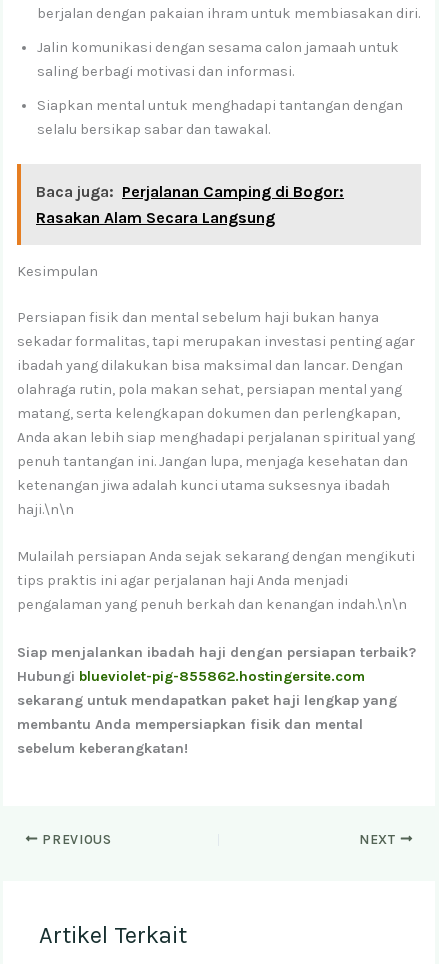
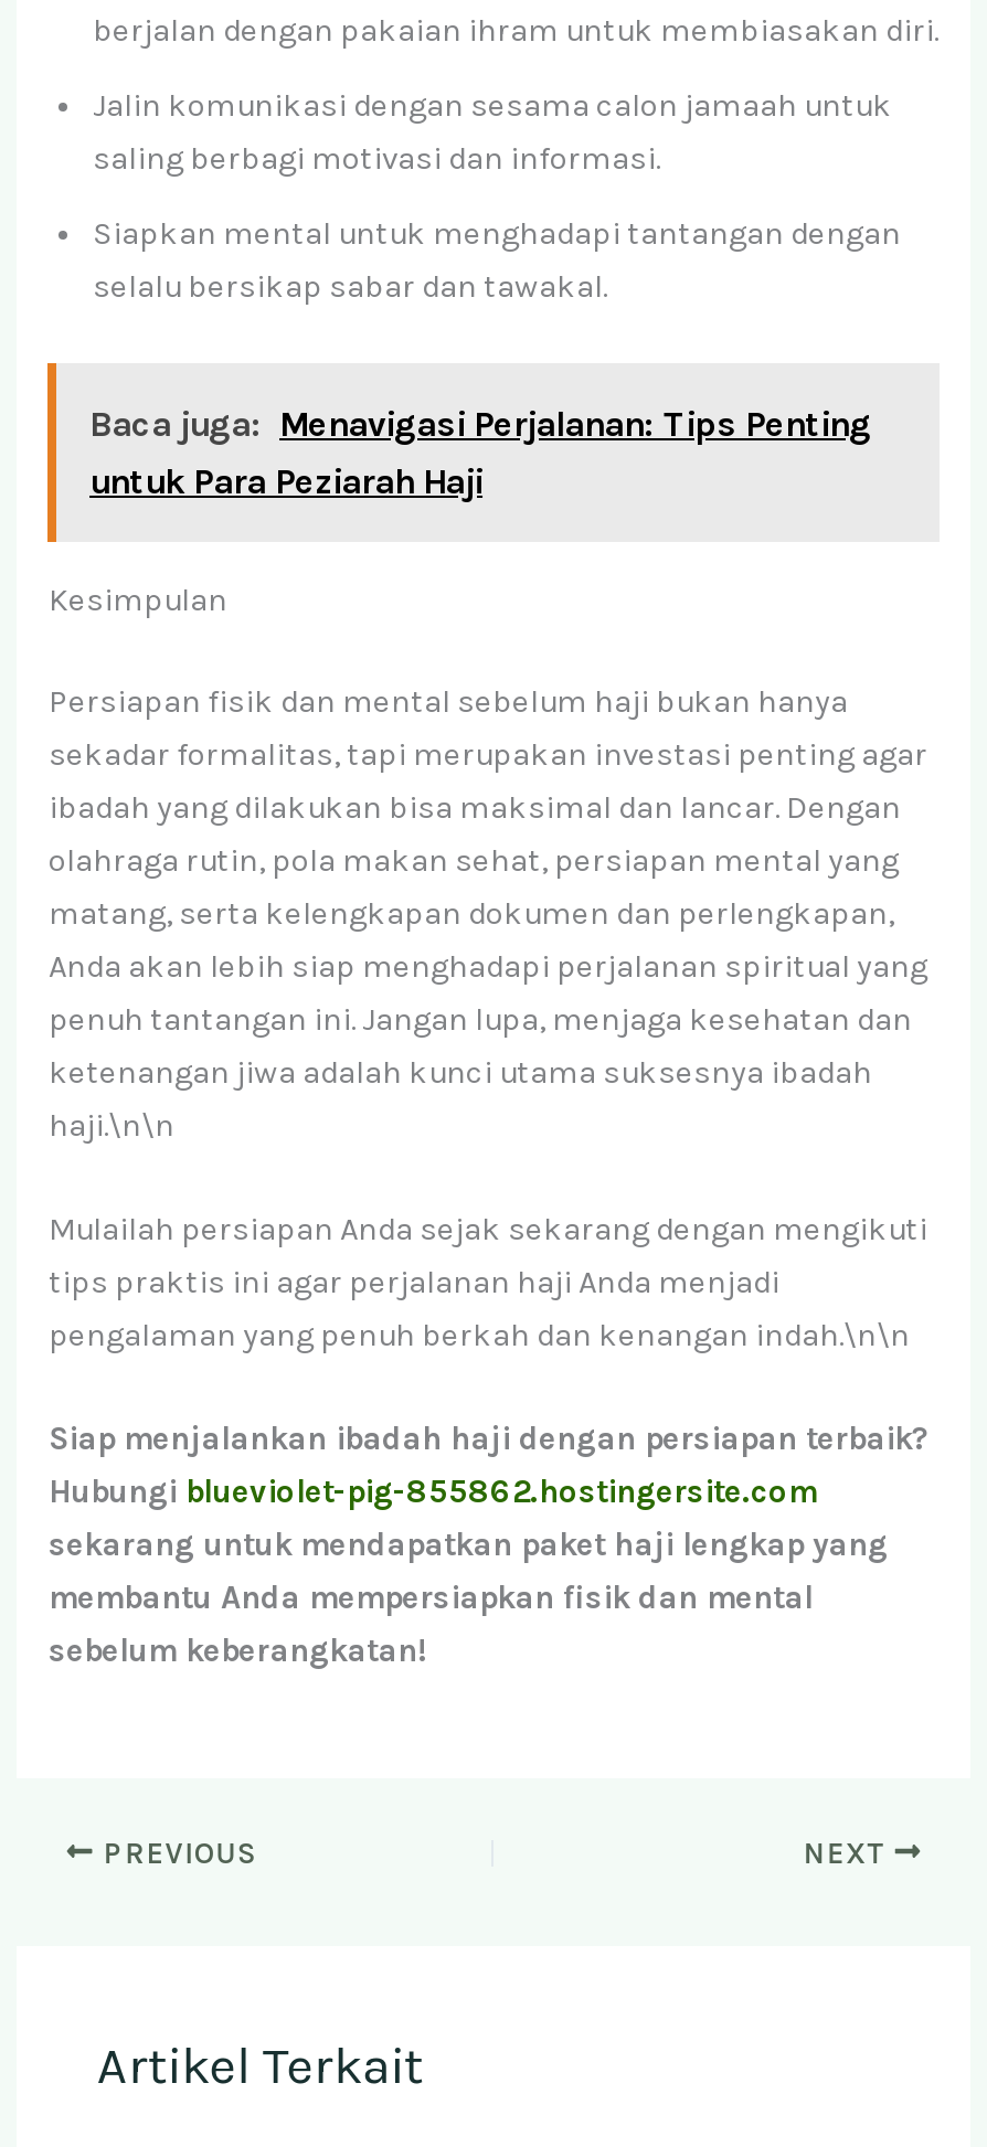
[36,182,344,227] Baca juga: Perjalanan Camping di Bogor: | Rasakan Alam Secara Langsung -> [89,401,871,501] Baca juga: Menavigasi Perjalanan: Tips Penting | untuk Para Peziarah Haji

